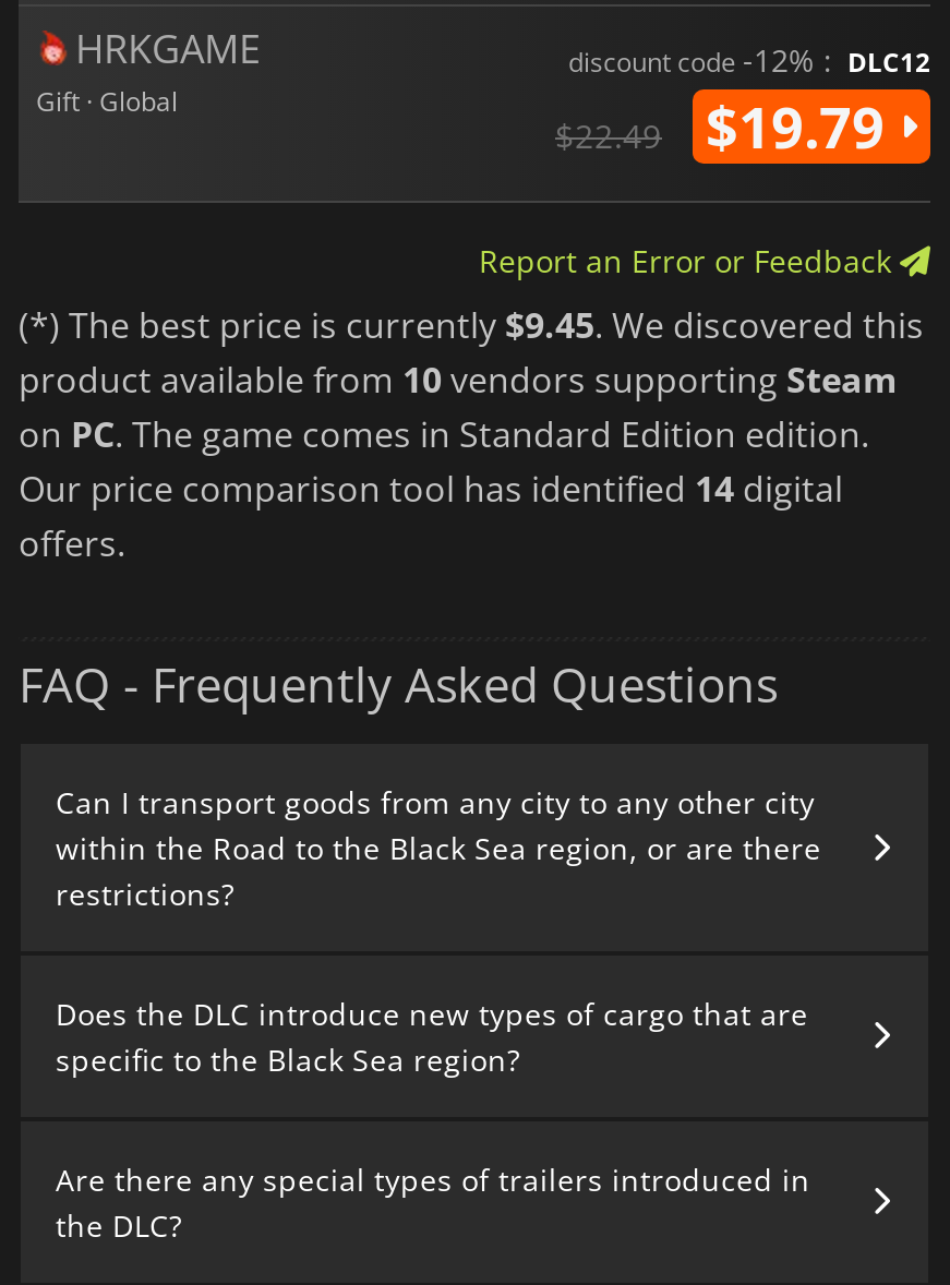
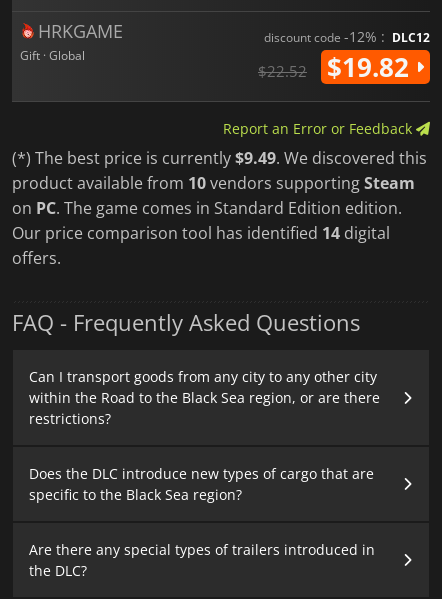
[706,86,900,165] $19.79 -> [327,49,416,85] $19.82
[555,113,662,156] $22.49 -> [258,61,307,81] $22.52
[19,300,924,348] (*) The best price is currently $9.45. We discovered this -> [12,147,427,169] (*) The best price is currently $9.49. We discovered this

